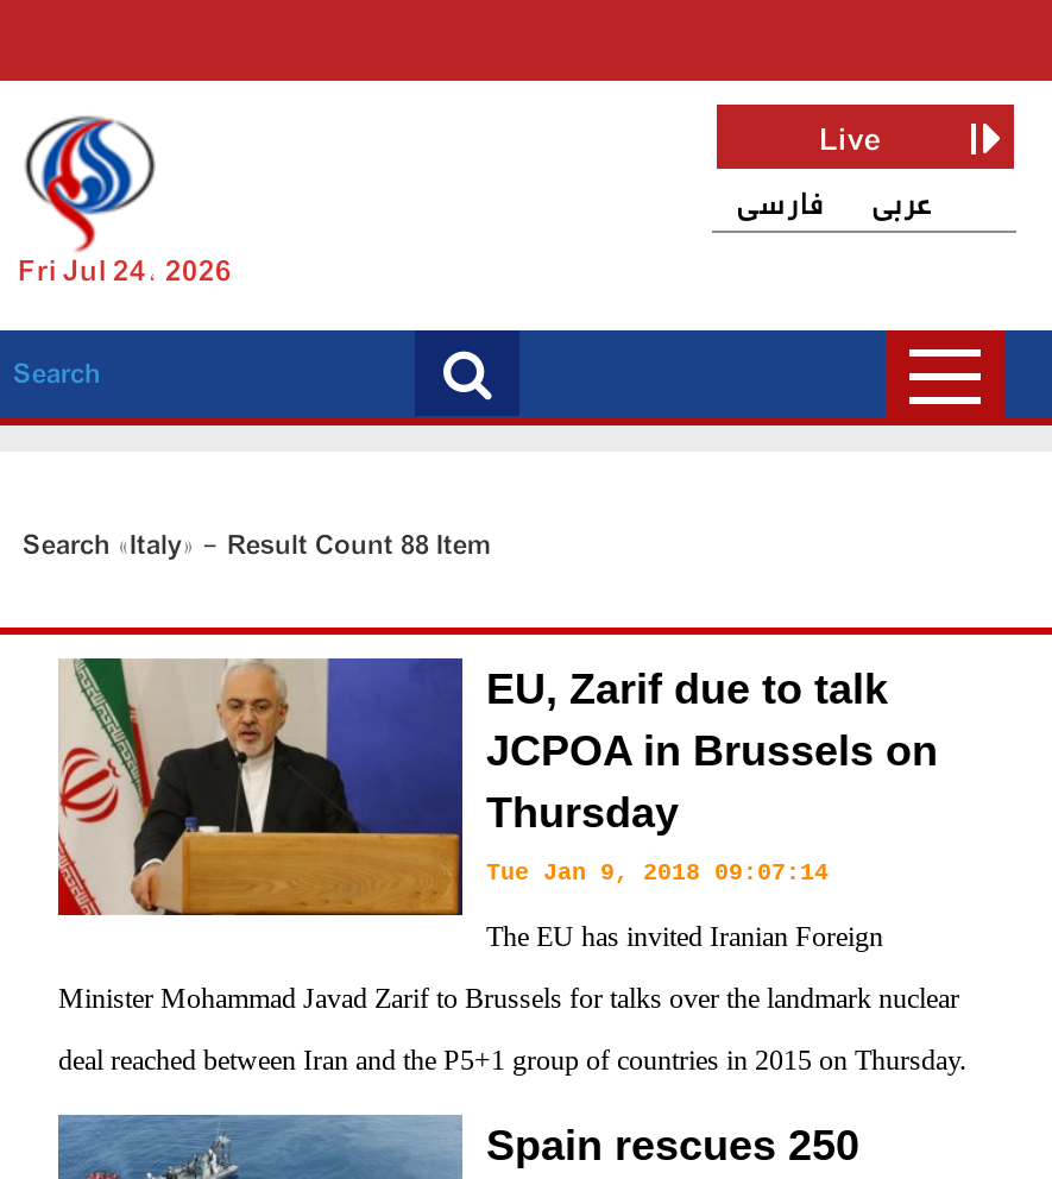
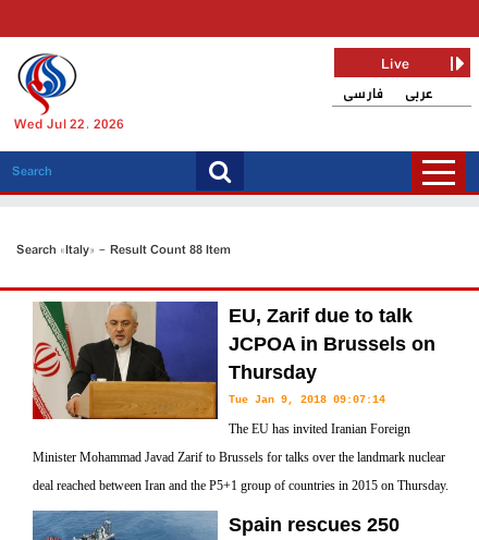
[18,250,232,297] Fri Jul 24, 2026 -> [14,114,124,136] Wed Jul 22, 2026

